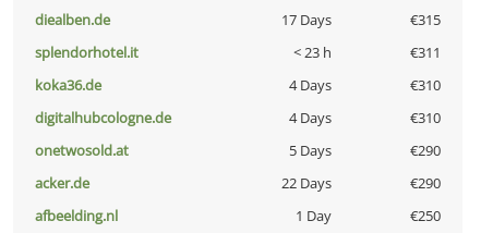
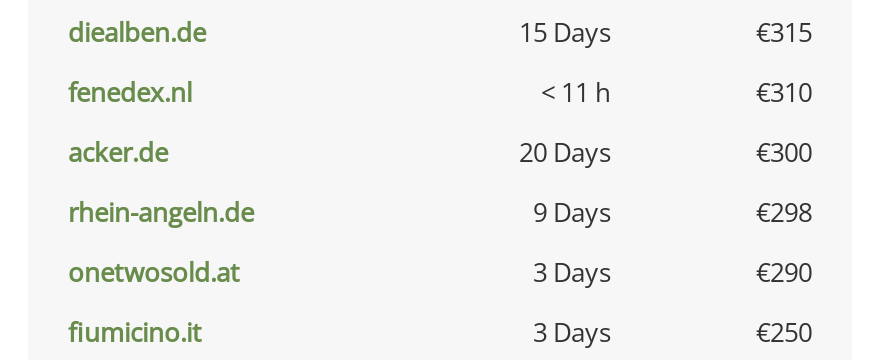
[281,10,331,29] 17 Days -> [519,14,611,50] 15 Days
[35,42,441,95] splendorhotel.it | < 23 h | €311 | koka36.de | 4 Days -> [68,74,611,110] fenedex.nl | < 11 h
[35,108,441,127] digitalhubcologne.de | 4 Days | €310 -> [68,134,812,230] acker.de | 20 Days | €300 | rhein-angeln.de | 9 Days | €298
[288,140,331,160] 5 Days -> [533,254,611,290] 3 Days
[35,173,441,225] acker.de | 22 Days | €290 | afbeelding.nl | 1 Day -> [68,314,611,350] fiumicino.it | 3 Days

